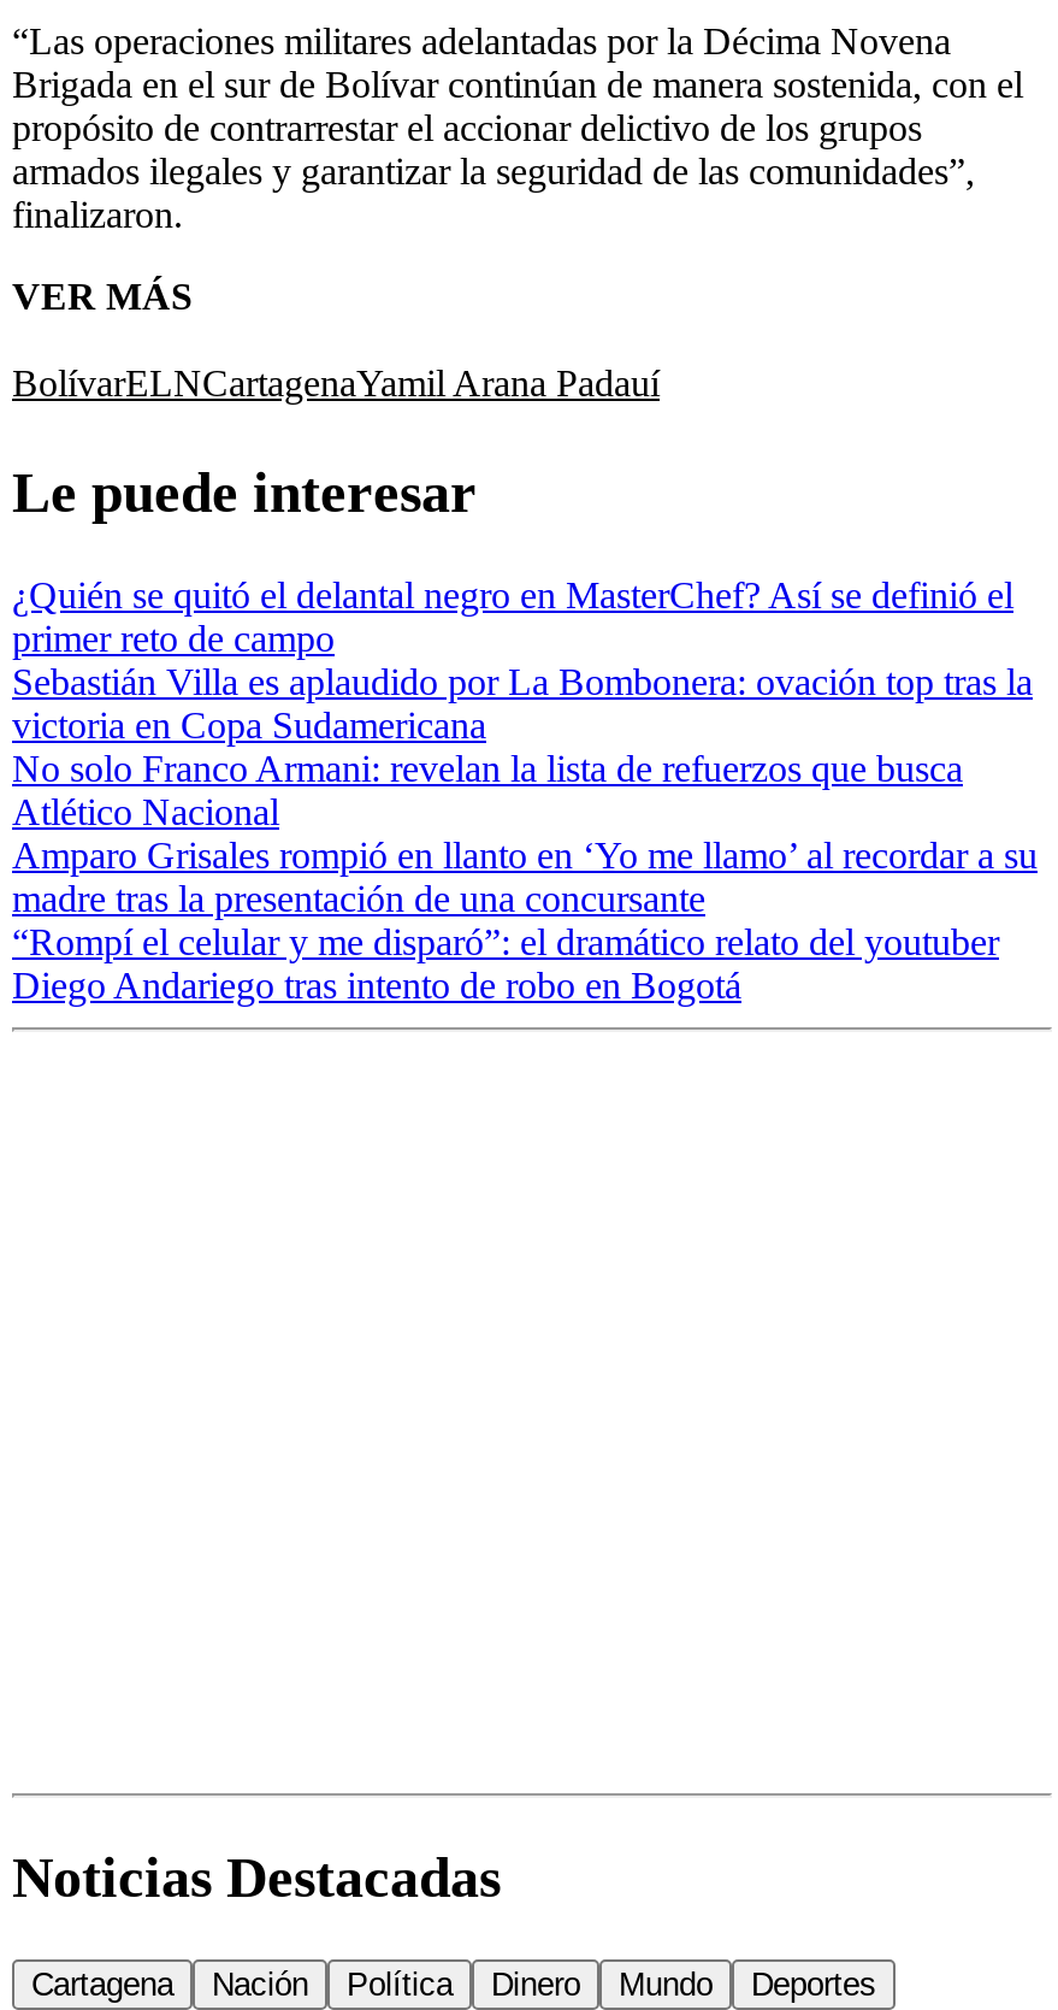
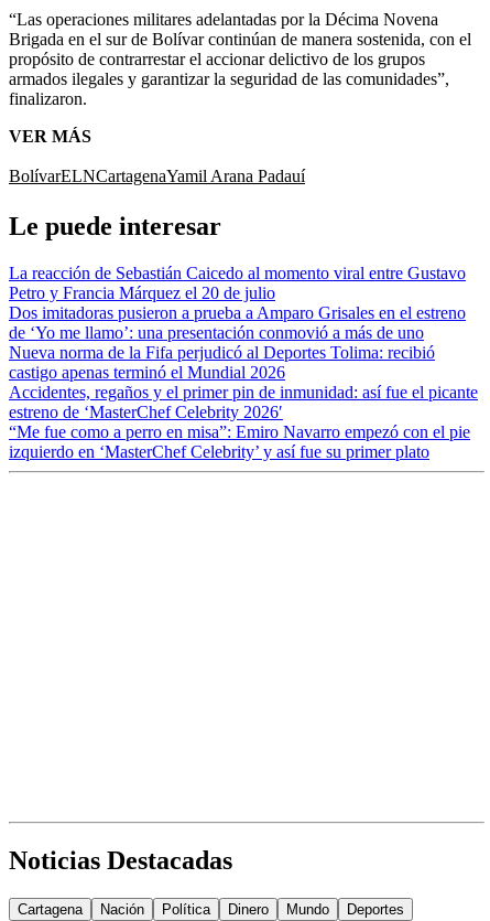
[12,575,1038,1006] ¿Quién se quitó el delantal negro en MasterChef? Así se definió el | primer reto de campo | Sebastián Villa es aplaudido por La Bombonera: ovación top tras la | victoria en Copa Sudamericana | No solo Franco Armani: revelan la lista de refuerzos que busca | Atlético Nacional | Amparo Grisales rompió en llanto en ‘Yo me llamo’ al recordar a su | madre tras la presentación de una concursante | “Rompí el celular y me disparó”: el dramático relato del youtuber | Diego Andariego tras intento de robo en Bogotá -> [9,264,478,461] La reacción de Sebastián Caicedo al momento viral entre Gustavo | Petro y Francia Márquez el 20 de julio | Dos imitadoras pusieron a prueba a Amparo Grisales en el estreno | de ‘Yo me llamo’: una presentación conmovió a más de uno | Nueva norma de la Fifa perjudicó al Deportes Tolima: recibió | castigo apenas terminó el Mundial 2026 | Accidentes, regaños y el primer pin de inmunidad: así fue el picante | estreno de ‘MasterChef Celebrity 2026′ | “Me fue como a perro en misa”: Emiro Navarro empezó con el pie | izquierdo en ‘MasterChef Celebrity’ y así fue su primer plato

